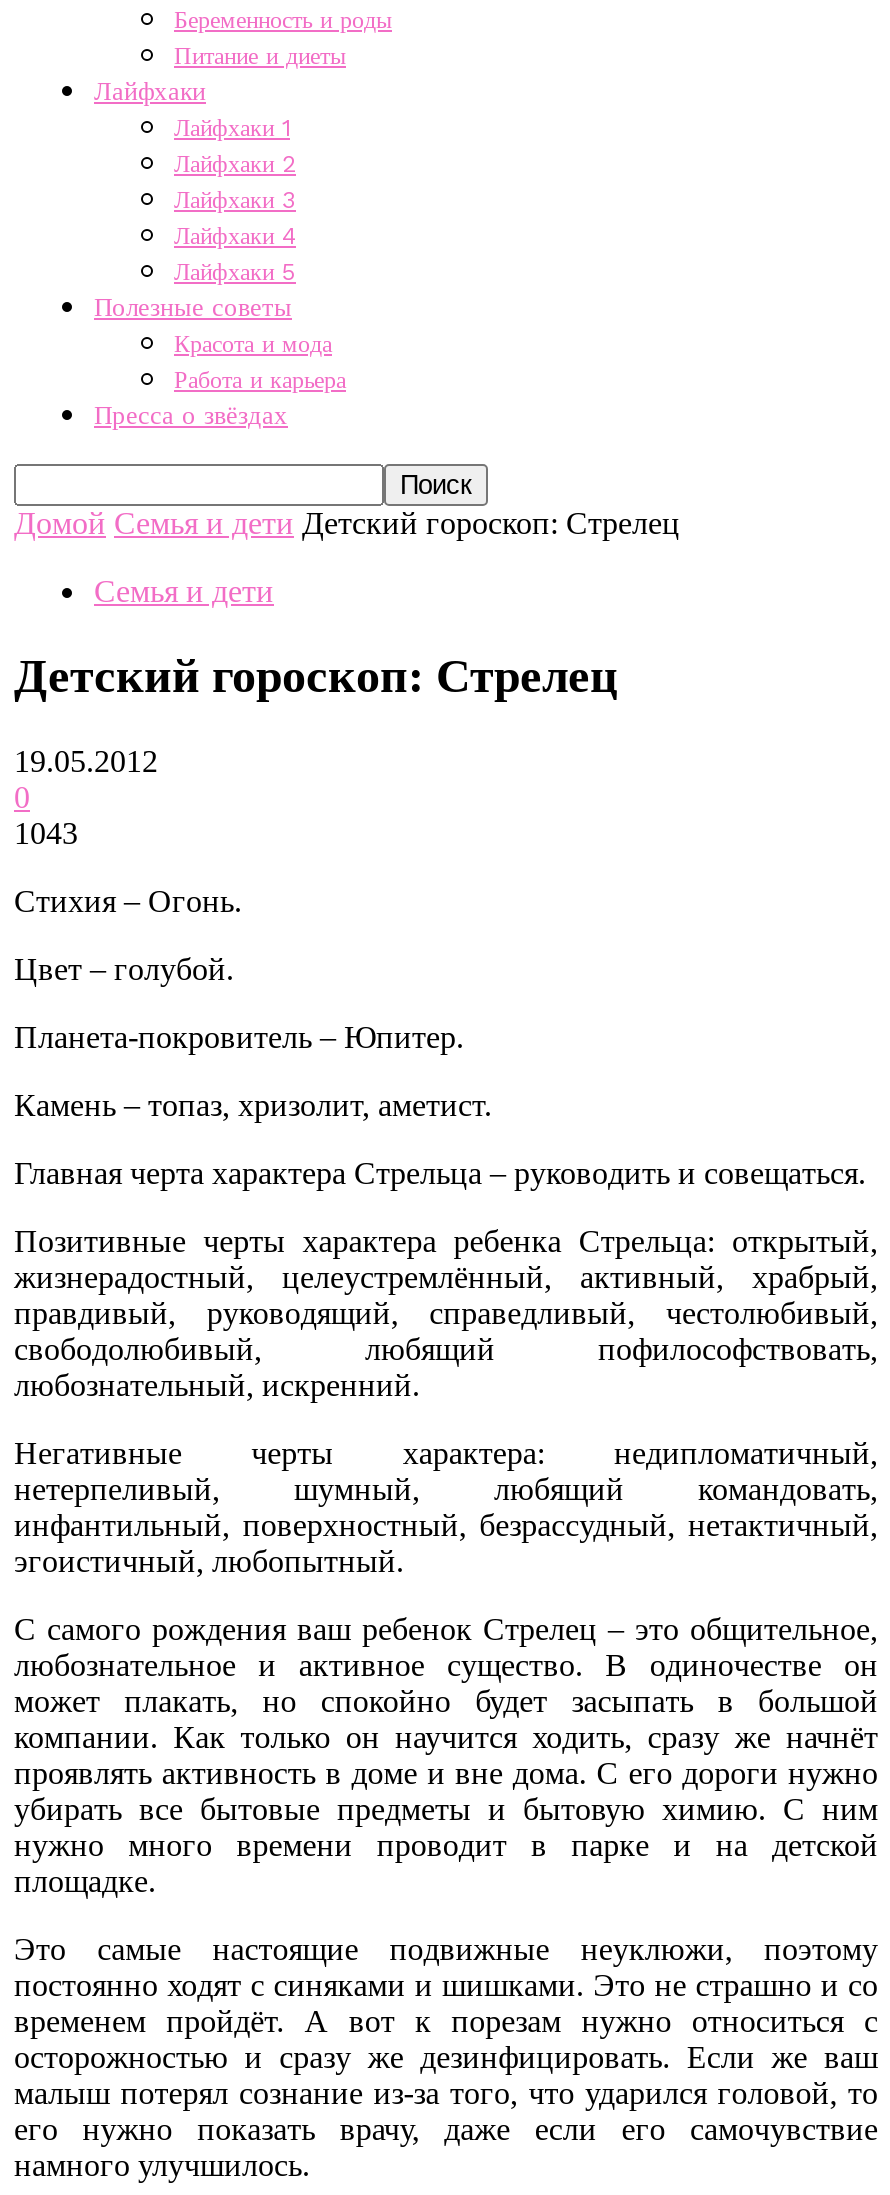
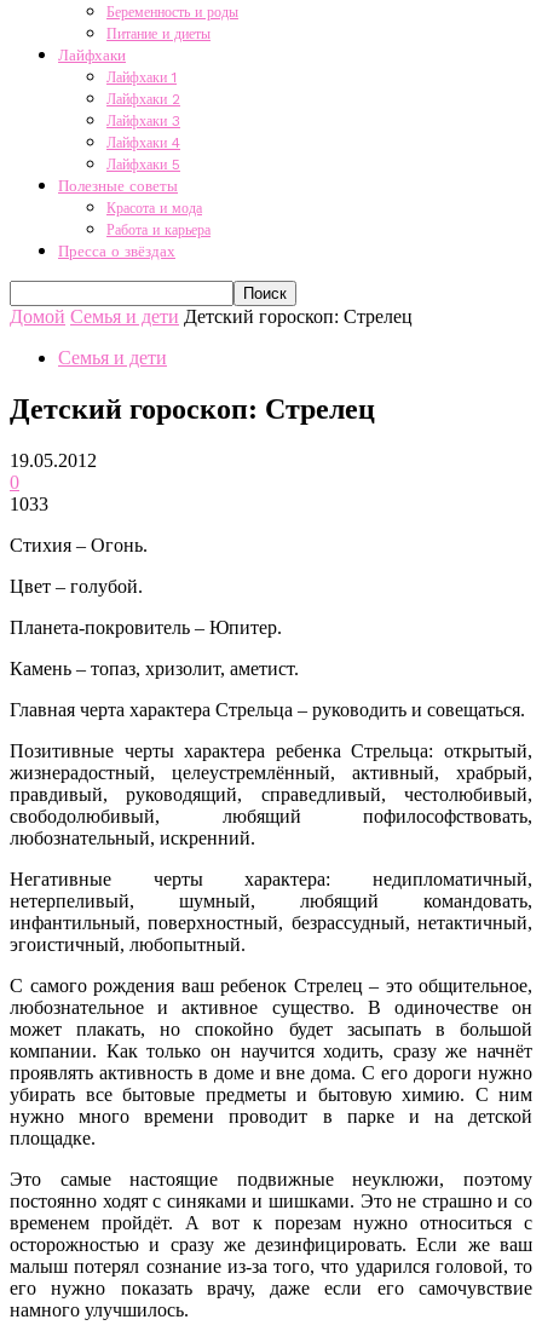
[14,816,78,850] 1043 -> [10,493,48,514] 1033

